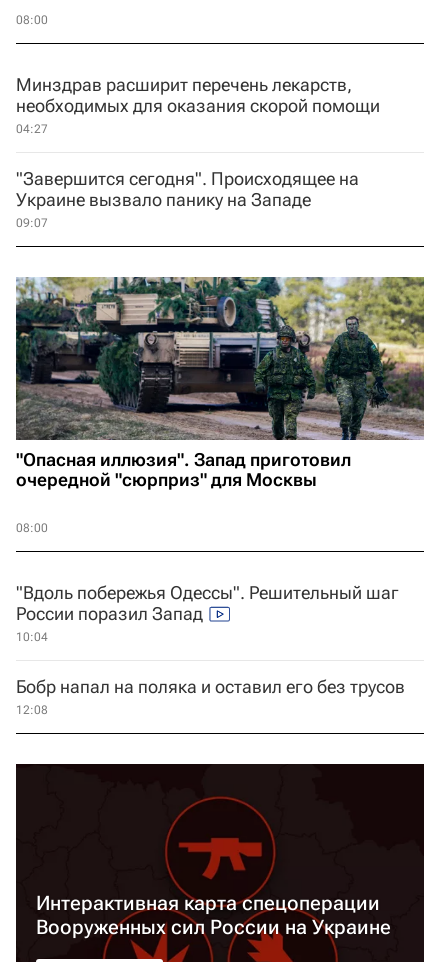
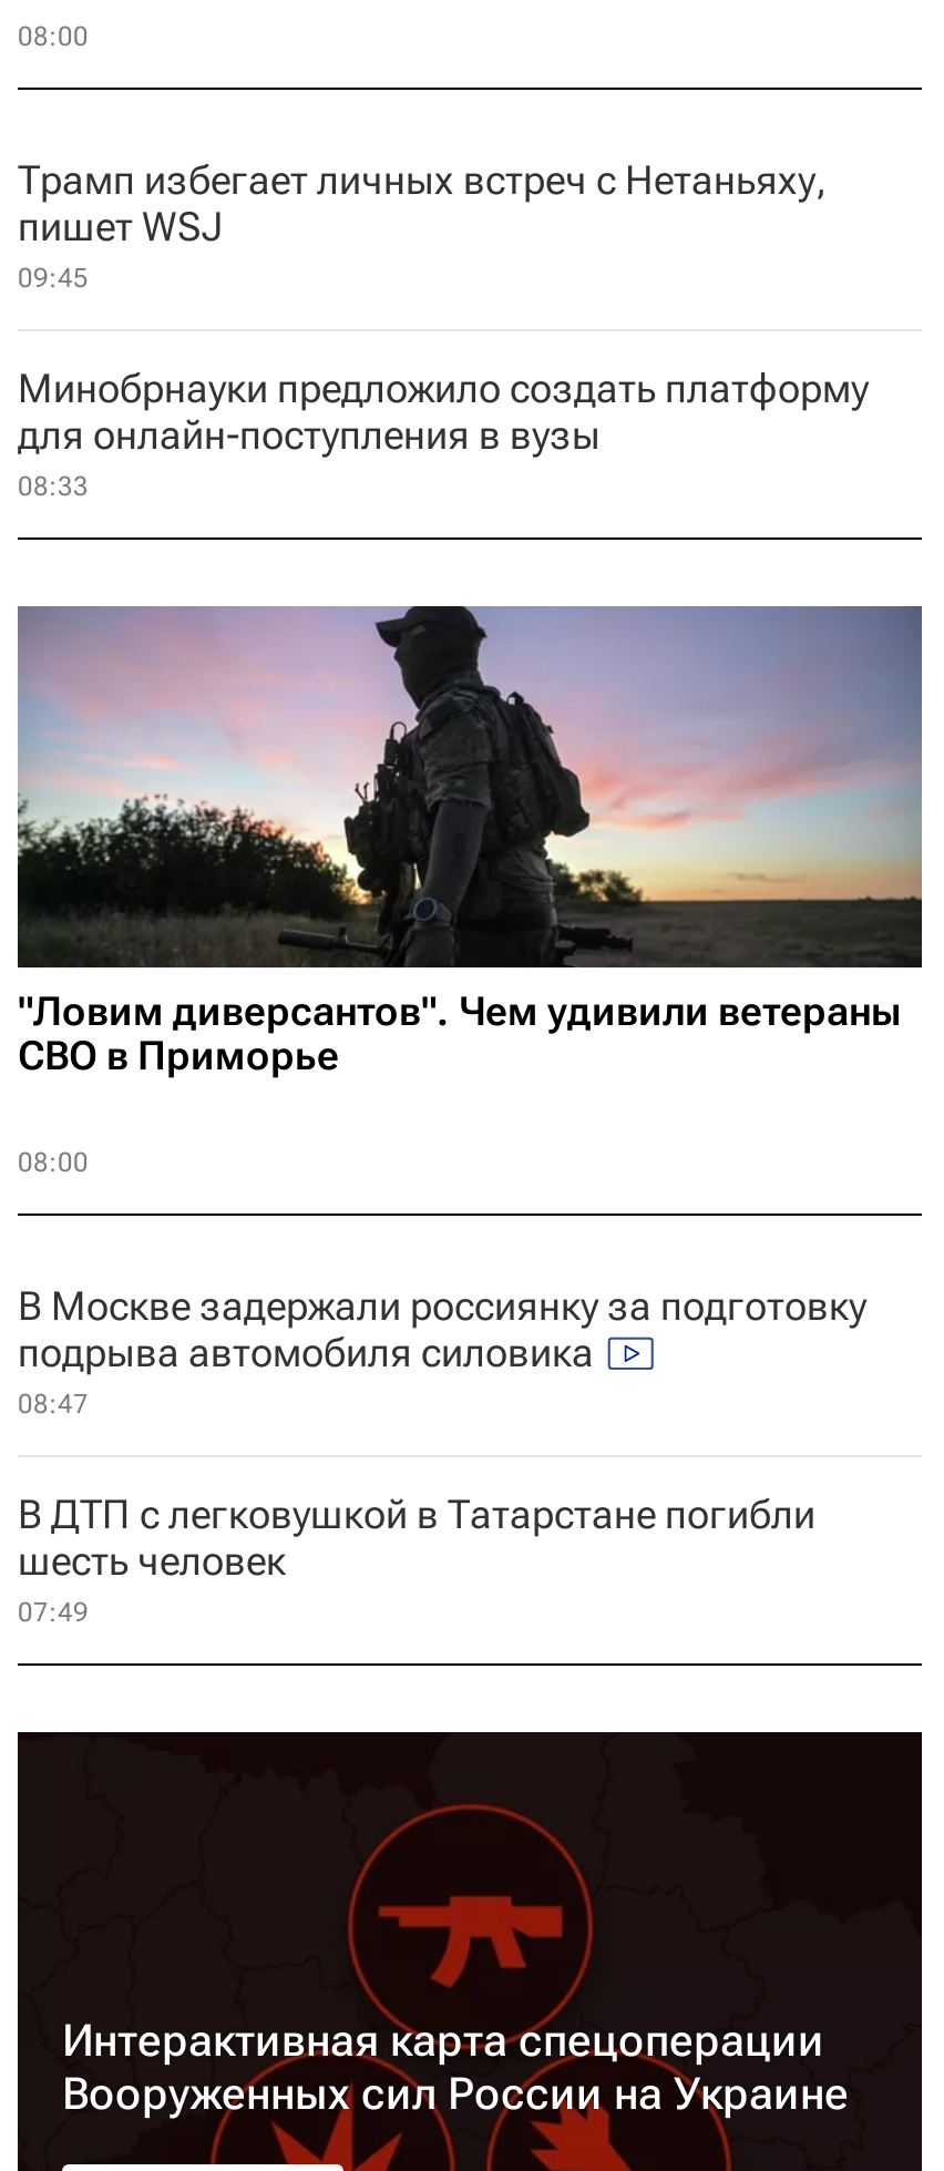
[16,74,380,136] Минздрав расширит перечень лекарств, | необходимых для оказания скорой помощи | 04:27 -> [18,156,827,294] Трамп избегает личных встреч с Нетаньяху, | пишет WSJ | 09:45
[16,168,359,230] "Завершится сегодня". Происходящее на | Украине вызвало панику на Западе | 09:07 -> [18,365,869,502] Минобрнауки предложило создать платформу | для онлайн-поступления в вузы | 08:33
[16,277,425,490] [image] | "Опасная иллюзия". Запад приготовил | очередной "сюрприз" для Москвы -> [18,604,924,1078] [image] | "Ловим диверсантов". Чем удивили ветераны | СВО в Приморье
[16,582,399,644] "Вдоль побережья Одессы". Решительный шаг | России поразил Запад | 10:04 -> [18,1282,866,1420] В Москве задержали россиянку за подготовку | подрыва автомобиля силовика | 08:47
[16,676,405,717] Бобр напал на поляка и оставил его без трусов | 12:08 -> [18,1491,815,1628] В ДТП с легковушкой в Татарстане погибли | шесть человек | 07:49

